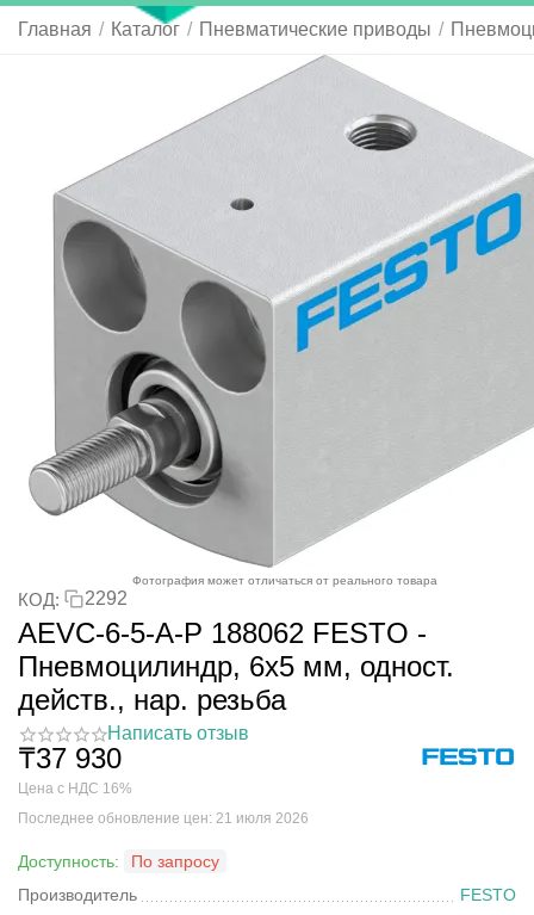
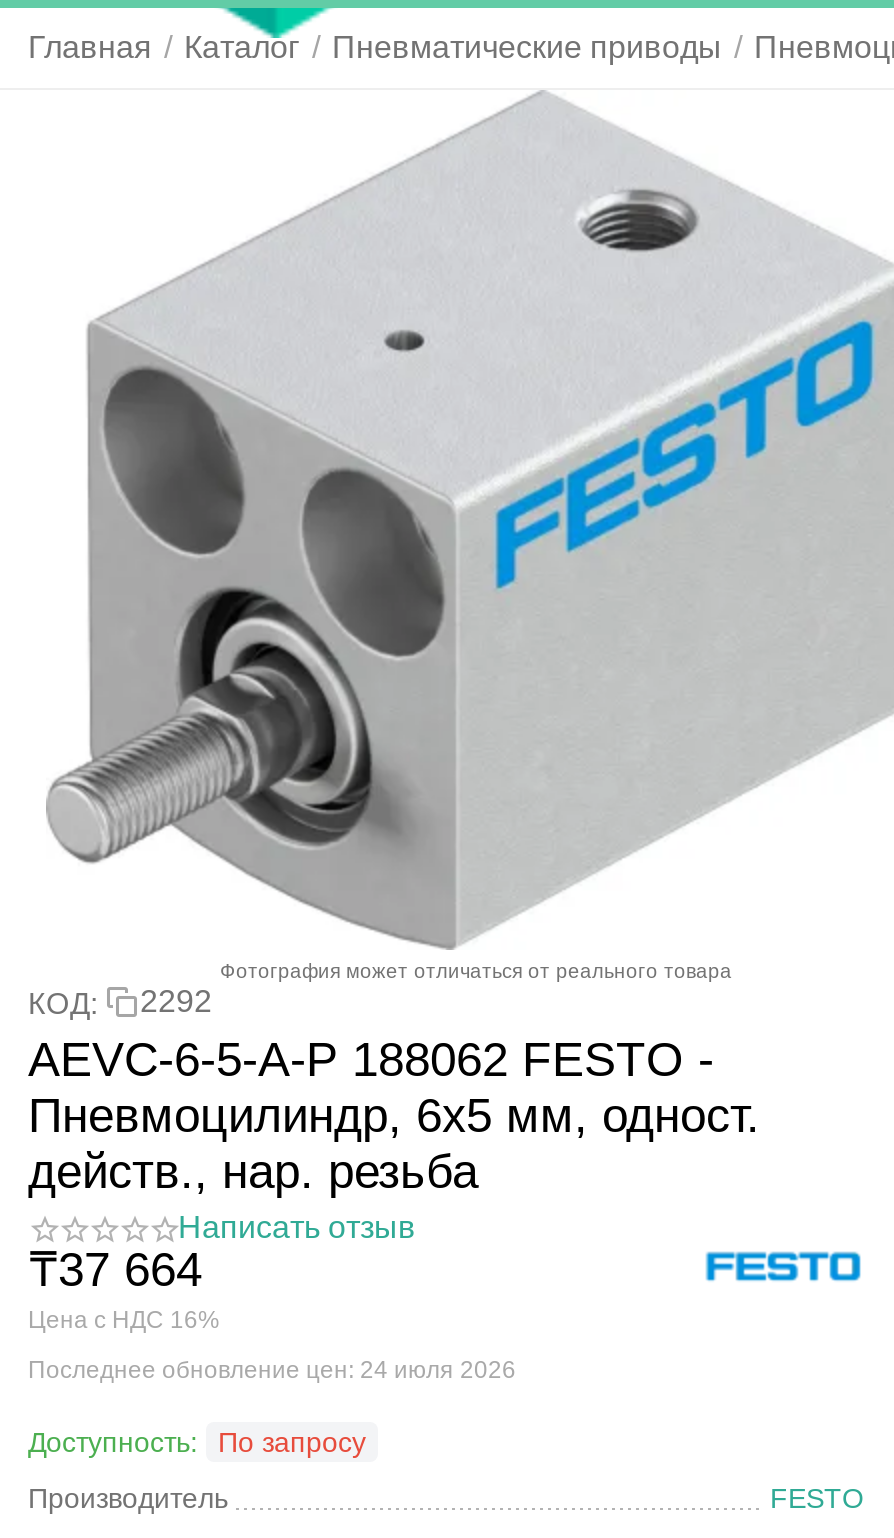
[18,742,122,774] ₸37 930 -> [28,1242,202,1296] ₸37 664
[18,810,309,827] Последнее обновление цен: 21 июля 2026 -> [28,1356,516,1384] Последнее обновление цен: 24 июля 2026

